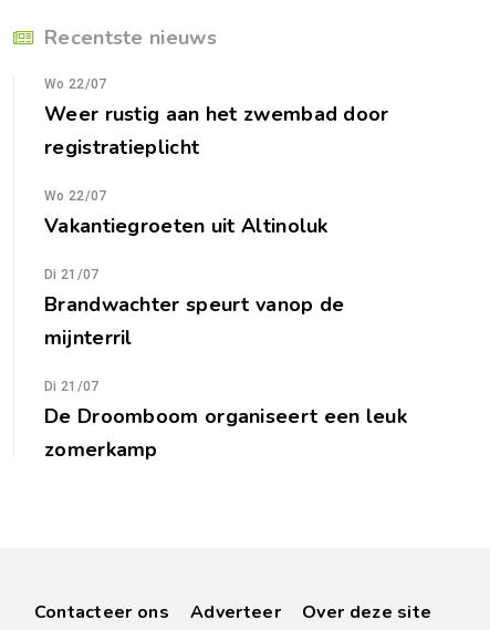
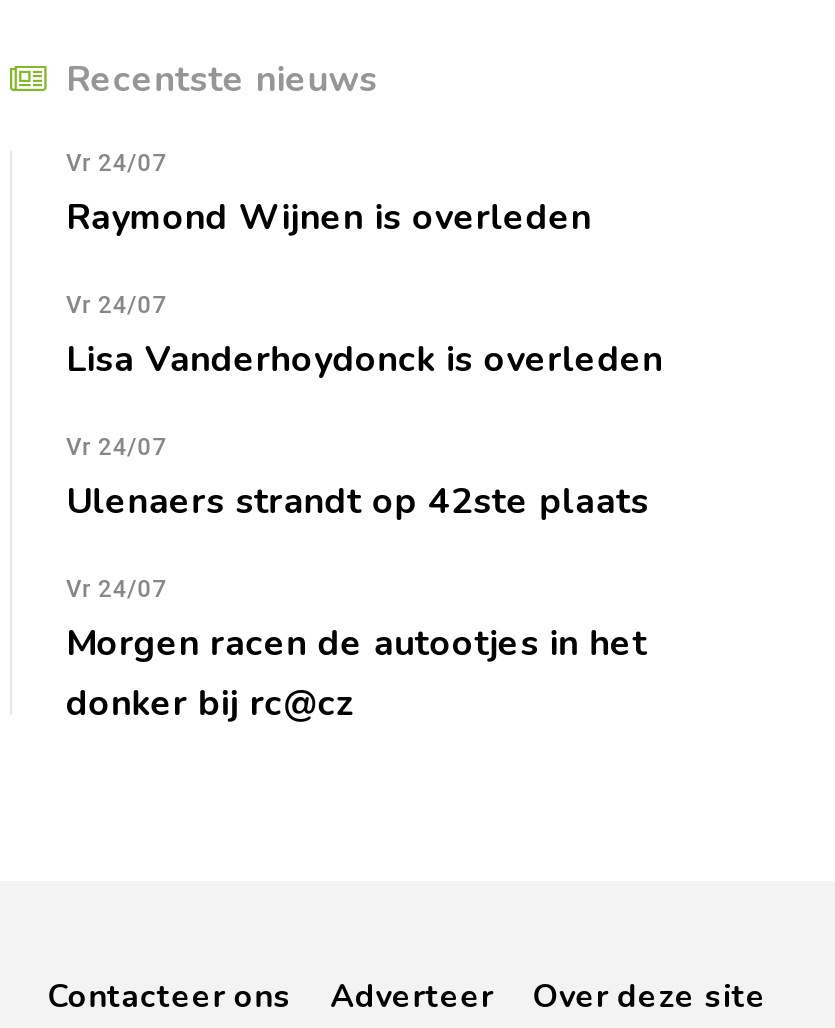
[44,76,389,161] Wo 22/07 | Weer rustig aan het zwembad door | registratieplicht -> [66,149,592,241] Vr 24/07 | Raymond Wijnen is overleden
[44,188,328,239] Wo 22/07 | Vakantiegroeten uit Altinoluk -> [66,291,663,383] Vr 24/07 | Lisa Vanderhoydonck is overleden
[44,267,344,351] Di 21/07 | Brandwachter speurt vanop de | mijnterril -> [66,433,649,525] Vr 24/07 | Ulenaers strandt op 42ste plaats
[44,379,407,463] Di 21/07 | De Droomboom organiseert een leuk | zomerkamp -> [66,575,647,727] Vr 24/07 | Morgen racen de autootjes in het | donker bij rc@cz

